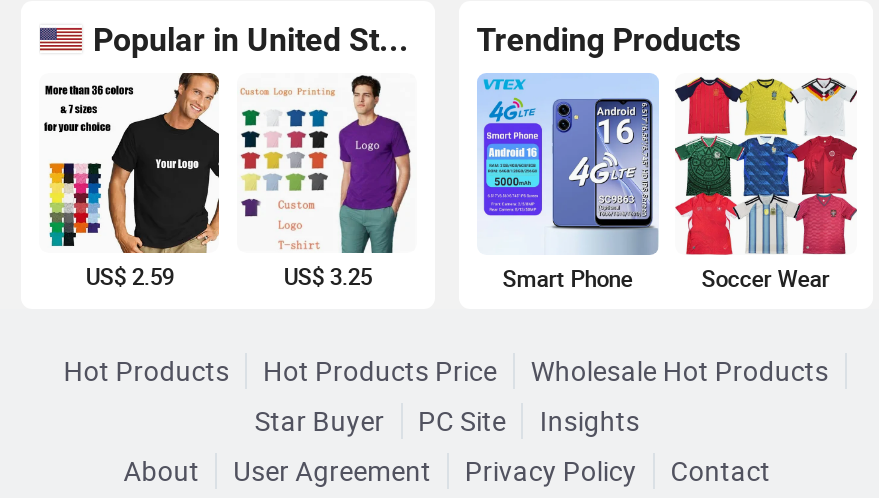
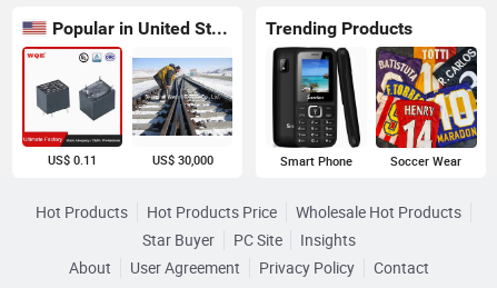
[39,71,221,290] [image] | US$ 2.59 -> [21,46,123,167] [image] | US$ 0.11
[237,73,417,290] [image] | US$ 3.25 -> [131,48,233,167] [image] | US$ 30,000
[477,73,659,255] [image] -> [267,46,366,149] [image]
[675,73,859,257] [image] -> [375,46,478,149] [image]

